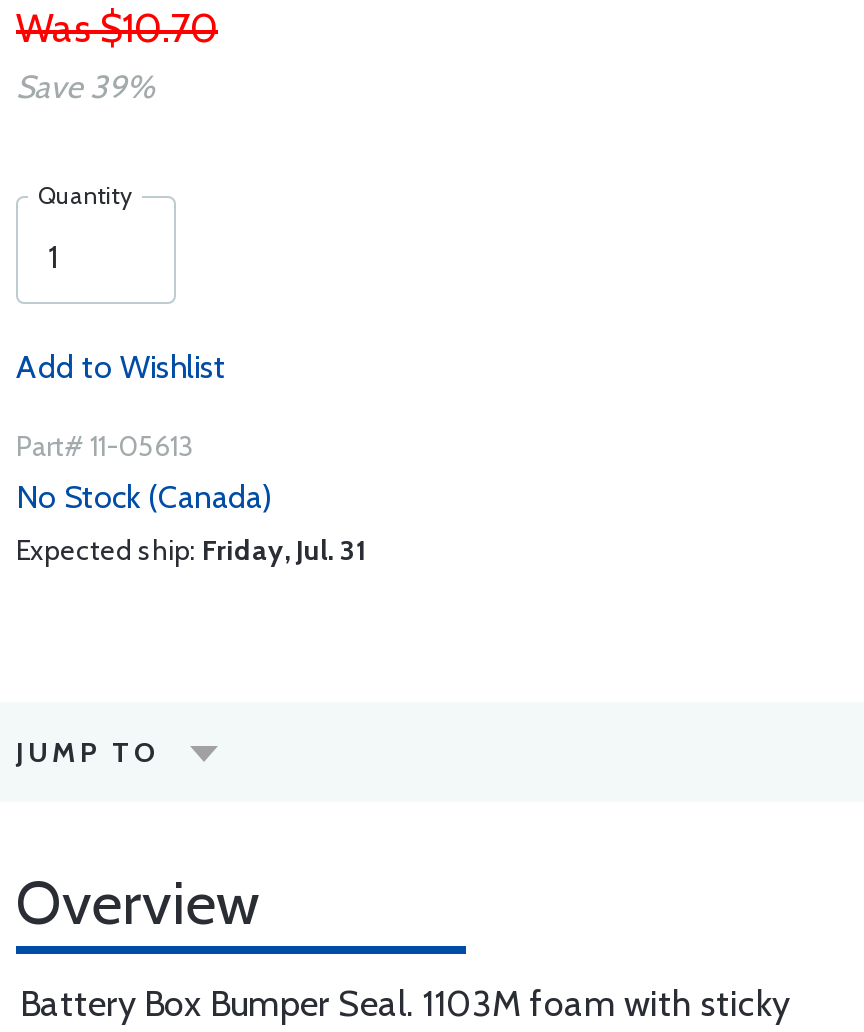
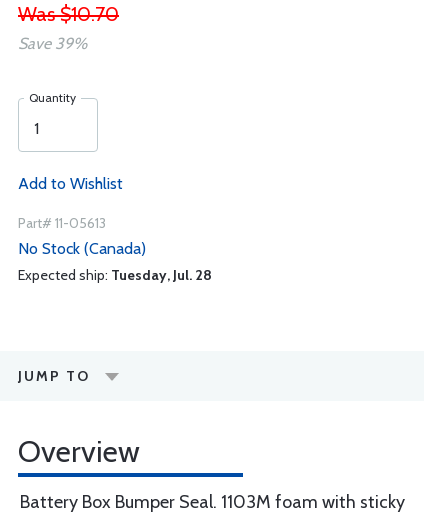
[16,532,366,568] Expected ship: Friday, Jul. 31 -> [18,266,212,284] Expected ship: Tuesday, Jul. 28

